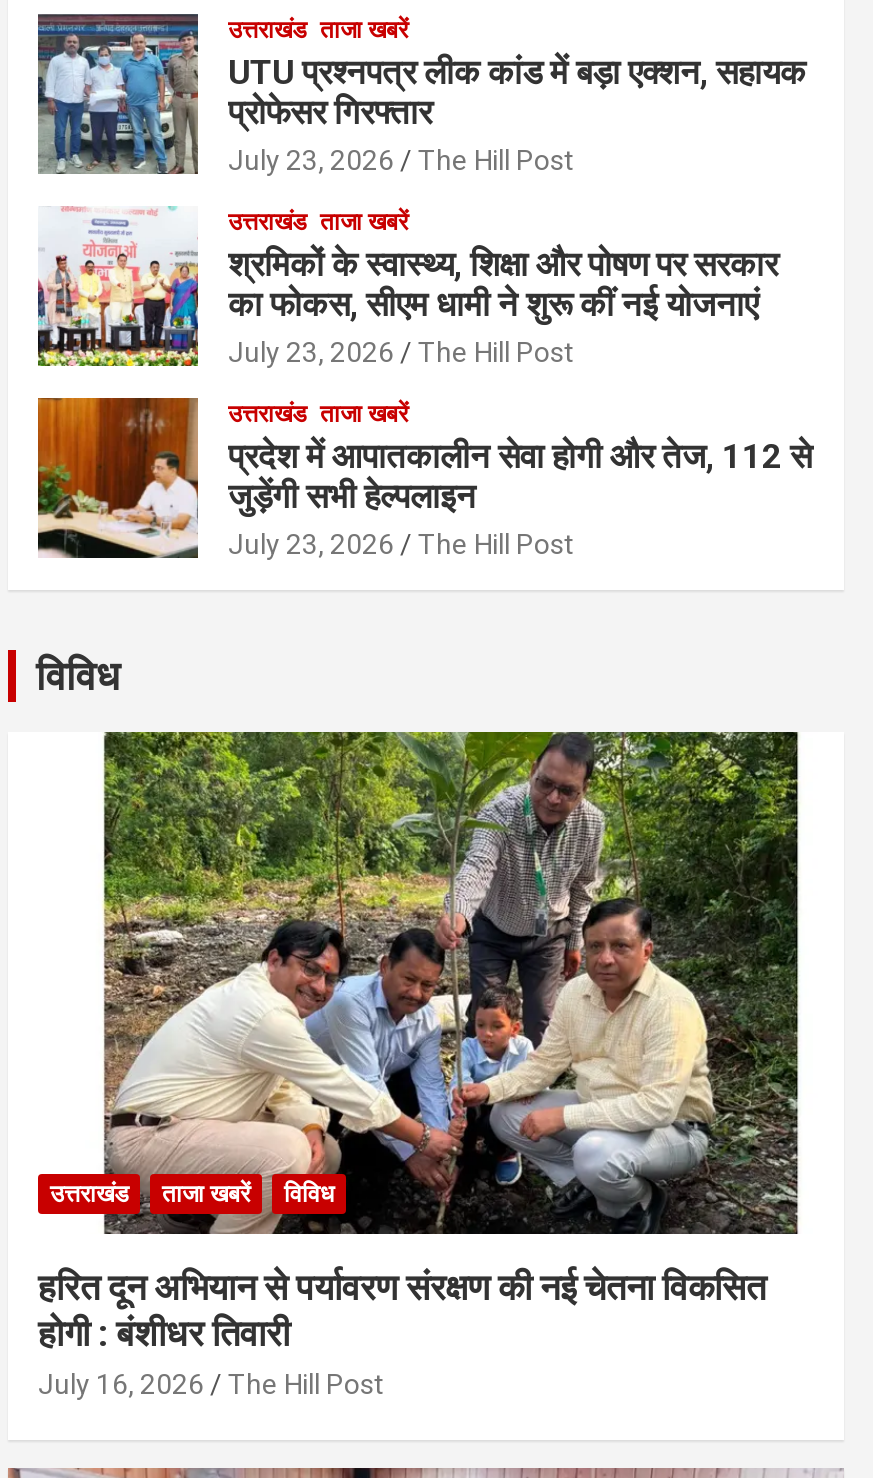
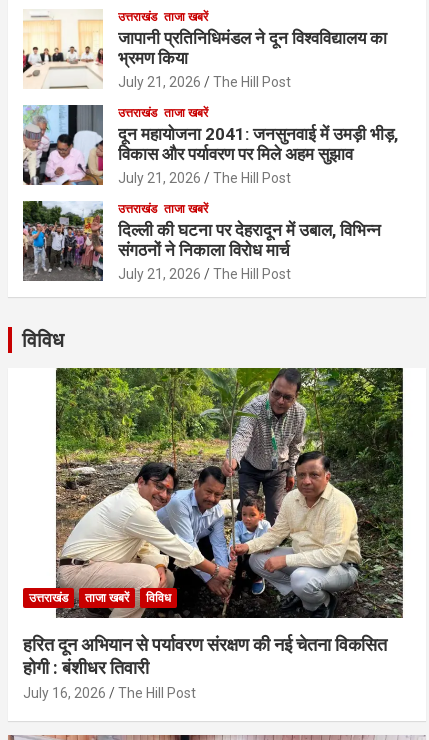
[36,12,806,177] [image] | UTU प्रश्नपत्र लीक कांड में बड़ा एक्शन, सहायक | प्रोफेसर गिरफ्तार | July 23, 2026 -> [22,8,387,90] [image] | जापानी प्रतिनिधिमंडल ने दून विश्वविद्यालय का | भ्रमण किया | July 21, 2026
[36,206,778,369] [image] | श्रमिकों के स्वास्थ्य, शिक्षा और पोषण पर सरकार | का फोकस, सीएम धामी ने शुरू कीं नई योजनाएं | July 23, 2026 -> [22,104,398,186] [image] | दून महायोजना 2041: जनसुनवाई में उमड़ी भीड़, | विकास और पर्यावरण पर मिले अहम सुझाव | July 21, 2026
[36,396,812,561] [image] | प्रदेश में आपातकालीन सेवा होगी और तेज, 112 से | जुड़ेंगी सभी हेल्पलाइन | July 23, 2026 -> [22,200,381,282] [image] | दिल्ली की घटना पर देहरादून में उबाल, विभिन्न | संगठनों ने निकाला विरोध मार्च | July 21, 2026

